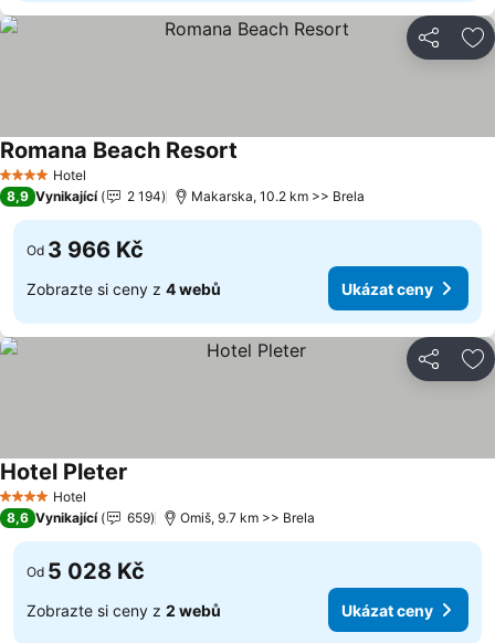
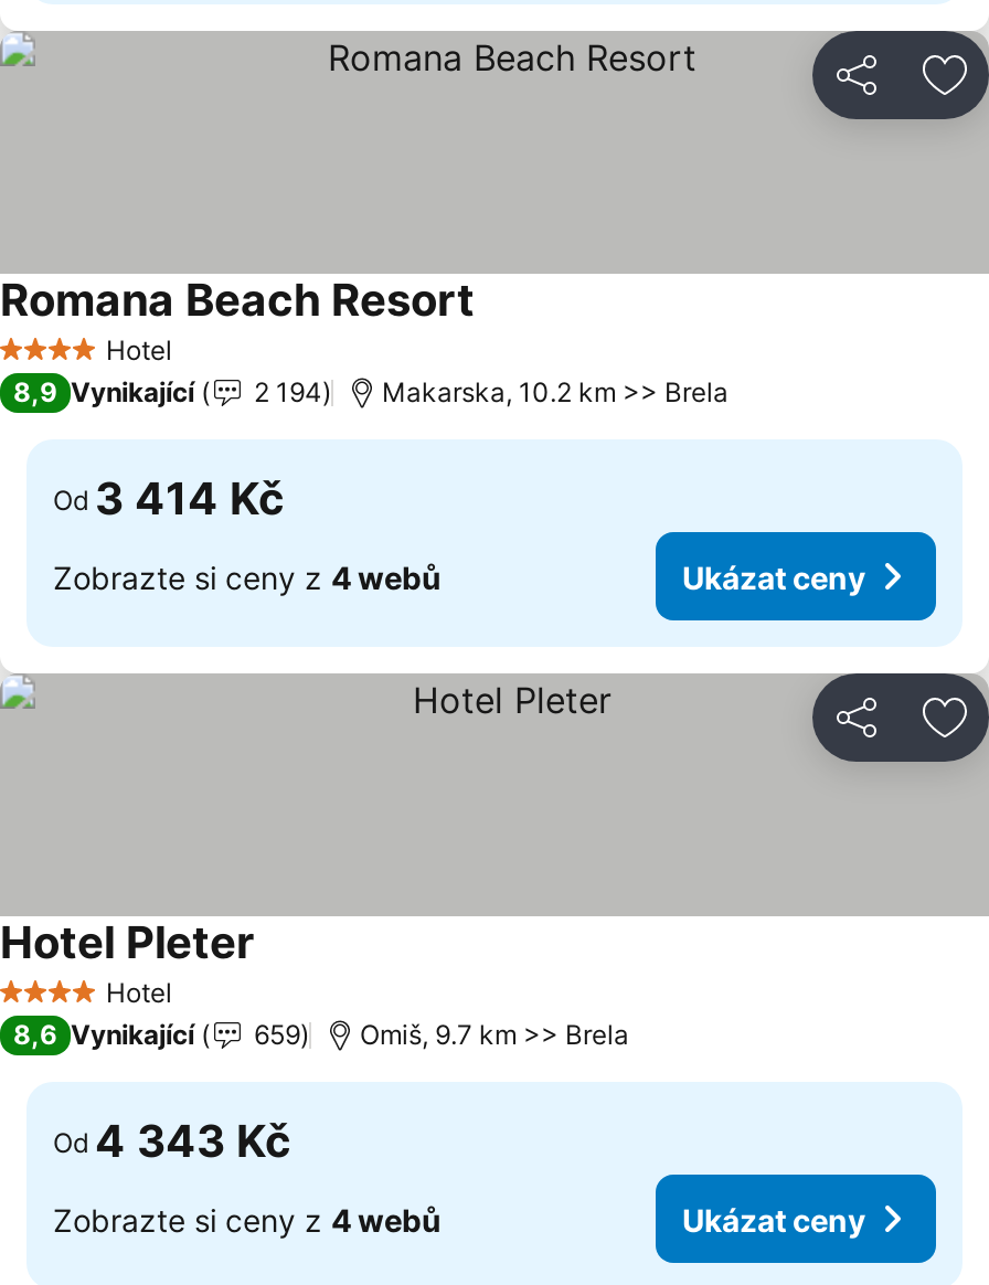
[27,236,144,263] Od 3 966 Kč -> [53,472,285,525] Od 3 414 Kč
[27,558,145,584] Od 5 028 Kč -> [53,1115,291,1168] Od 4 343 Kč
[27,600,221,619] Zobrazte si ceny z 2 webů -> [53,1200,442,1238] Zobrazte si ceny z 4 webů

